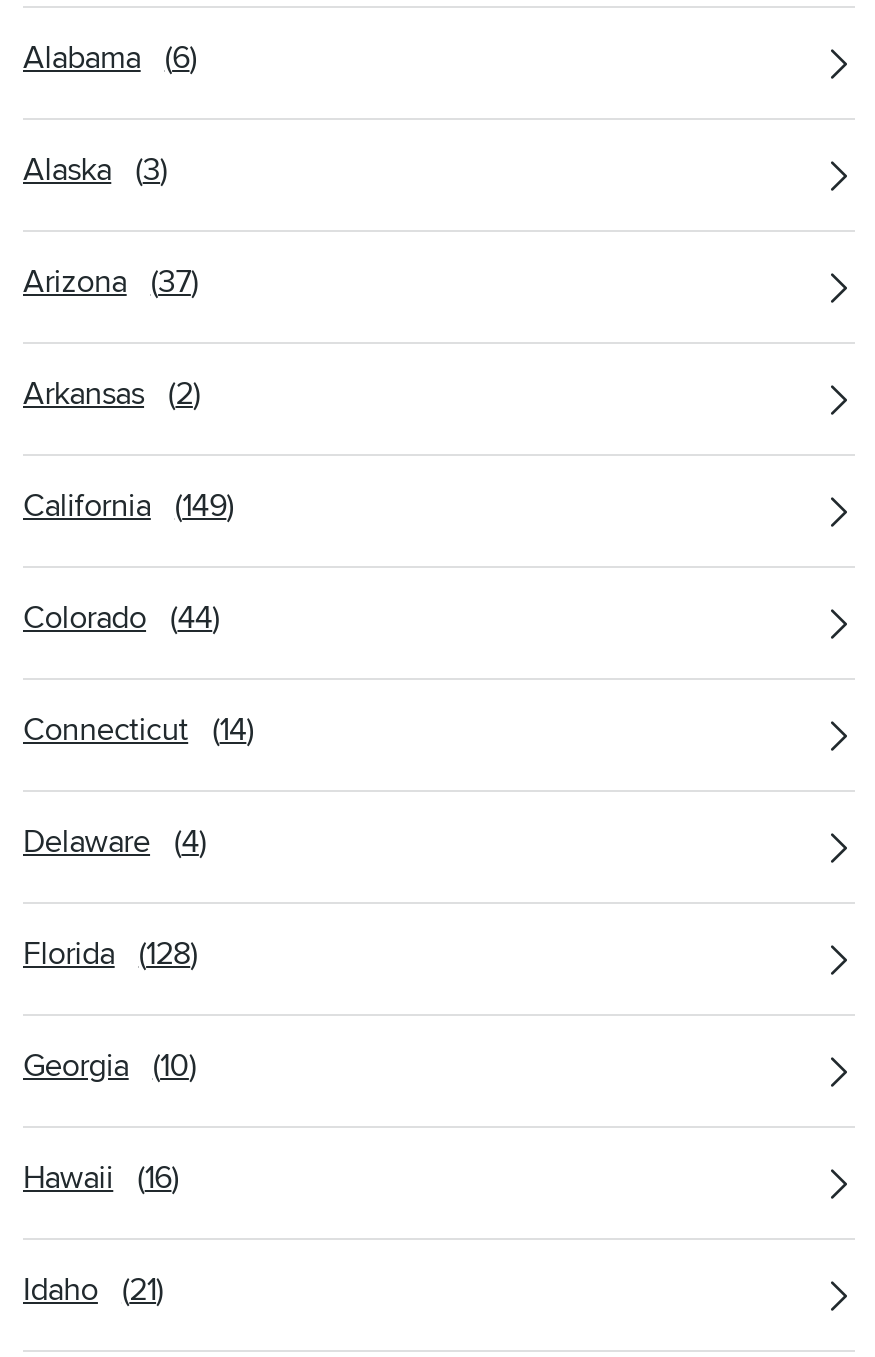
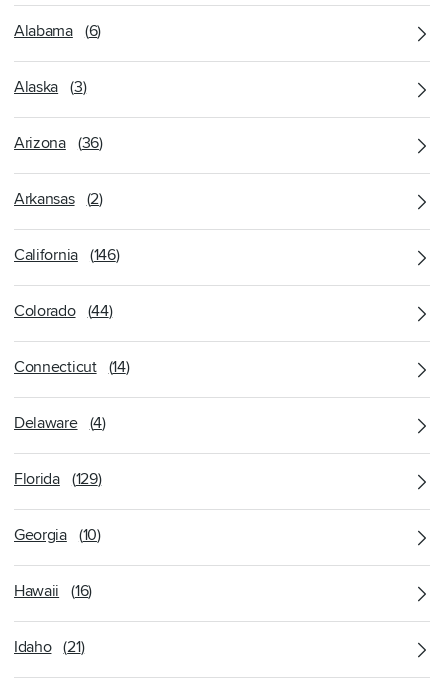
[23,262,198,302] Arizona (37) -> [14,133,103,153] Arizona (36)
[23,486,234,526] California (149) -> [14,245,119,265] California (146)
[23,934,198,974] Florida (128) -> [14,469,101,489] Florida (129)

